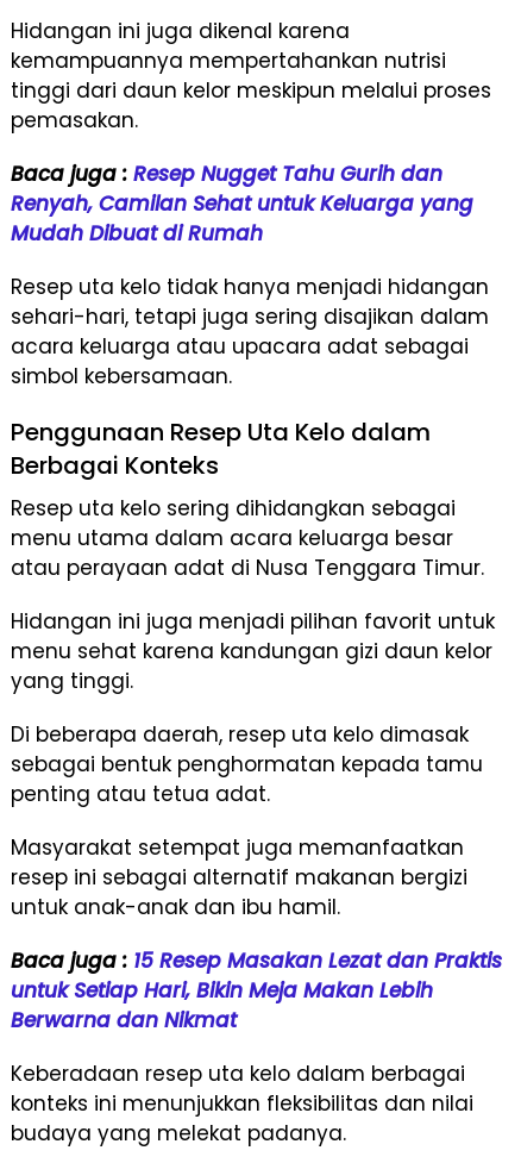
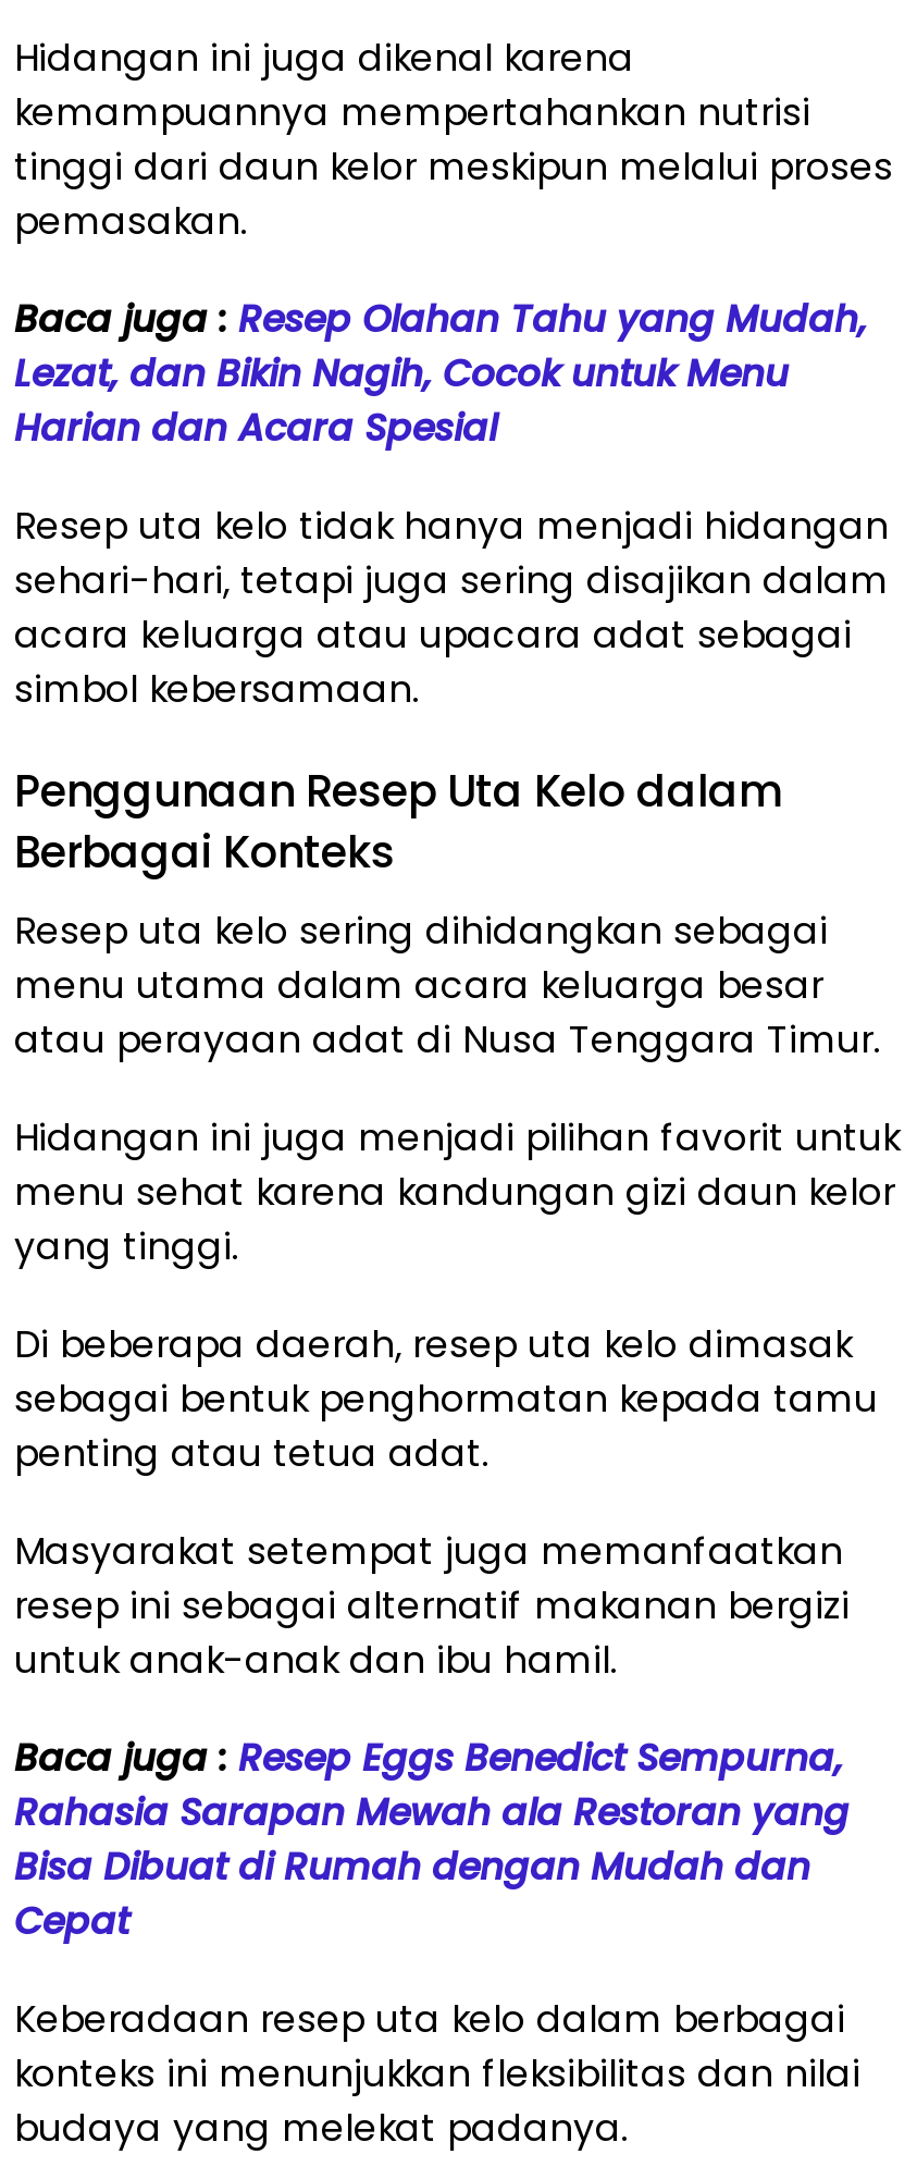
[11,160,473,248] Baca juga : Resep Nugget Tahu Gurih dan | Renyah, Camilan Sehat untuk Keluarga yang | Mudah Dibuat di Rumah -> [14,293,867,454] Baca juga : Resep Olahan Tahu yang Mudah, | Lezat, dan Bikin Nagih, Cocok untuk Menu | Harian dan Acara Spesial
[11,946,502,1034] Baca juga : 15 Resep Masakan Lezat dan Praktis | untuk Setiap Hari, Bikin Meja Makan Lebih | Berwarna dan Nikmat -> [14,1732,850,1947] Baca juga : Resep Eggs Benedict Sempurna, | Rahasia Sarapan Mewah ala Restoran yang | Bisa Dibuat di Rumah dengan Mudah dan | Cepat

